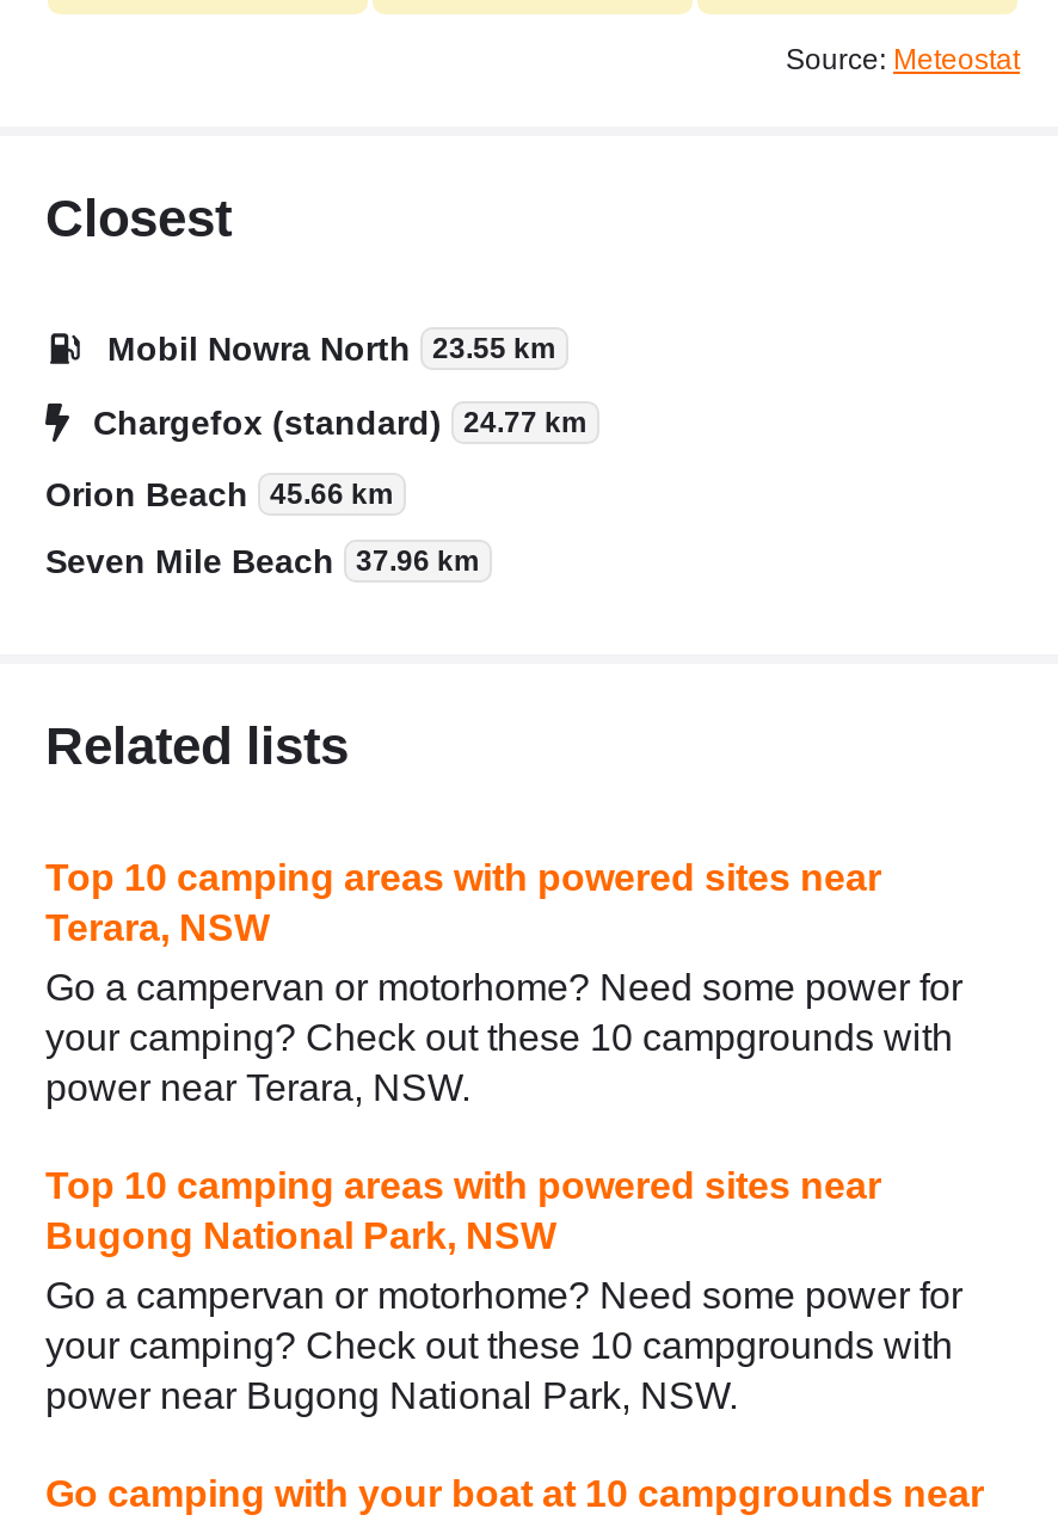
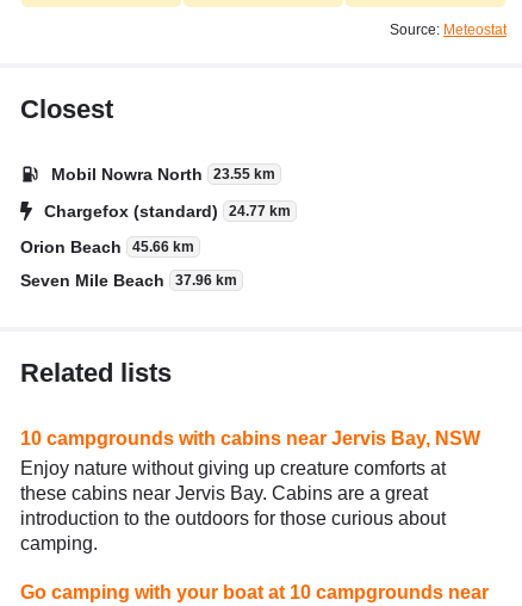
[45,857,962,1416] Top 10 camping areas with powered sites near | Terara, NSW | Go a campervan or motorhome? Need some power for | your camping? Check out these 10 campgrounds with | power near Terara, NSW. | Top 10 camping areas with powered sites near | Bugong National Park, NSW | Go a campervan or motorhome? Need some power for | your camping? Check out these 10 campgrounds with | power near Bugong National Park, NSW. -> [20,428,480,554] 10 campgrounds with cabins near Jervis Bay, NSW | Enjoy nature without giving up creature comforts at | these cabins near Jervis Bay. Cabins are a great | introduction to the outdoors for those curious about | camping.

